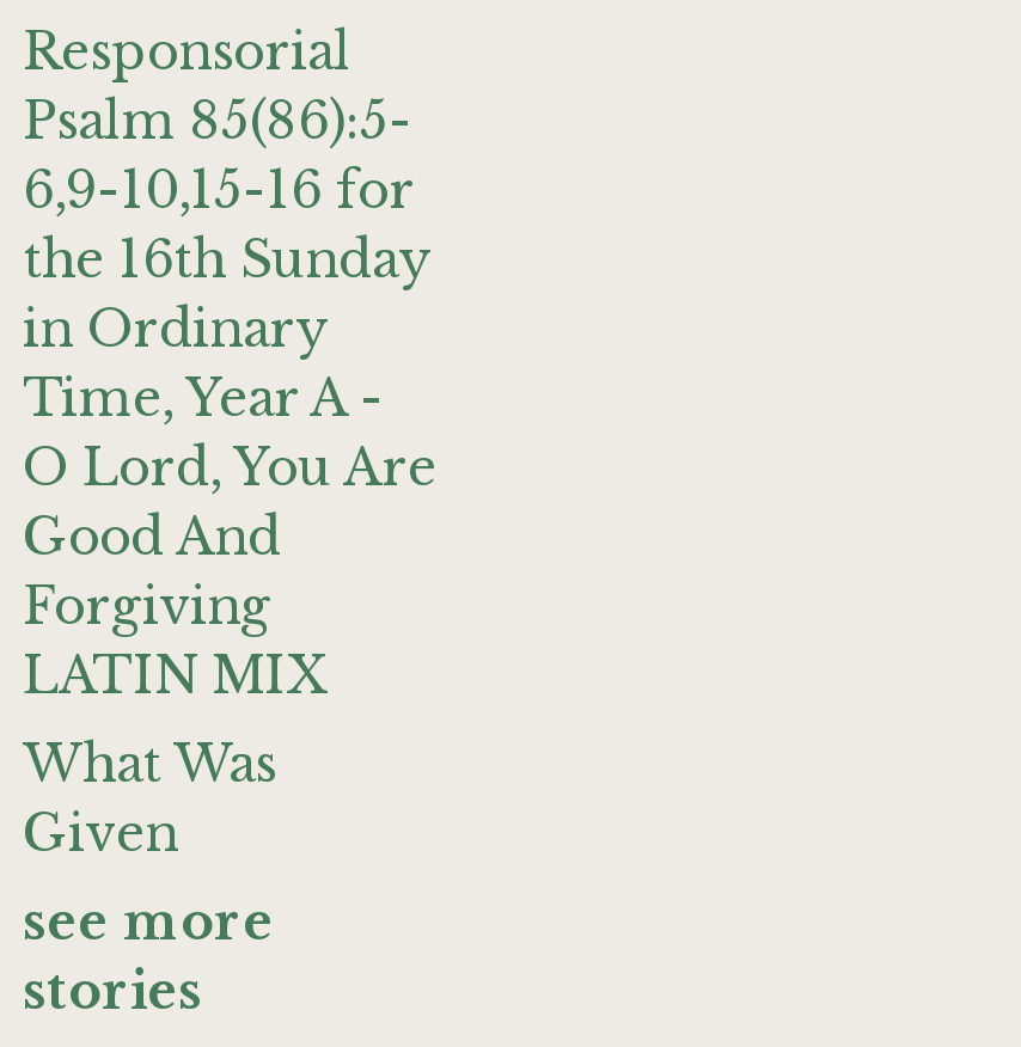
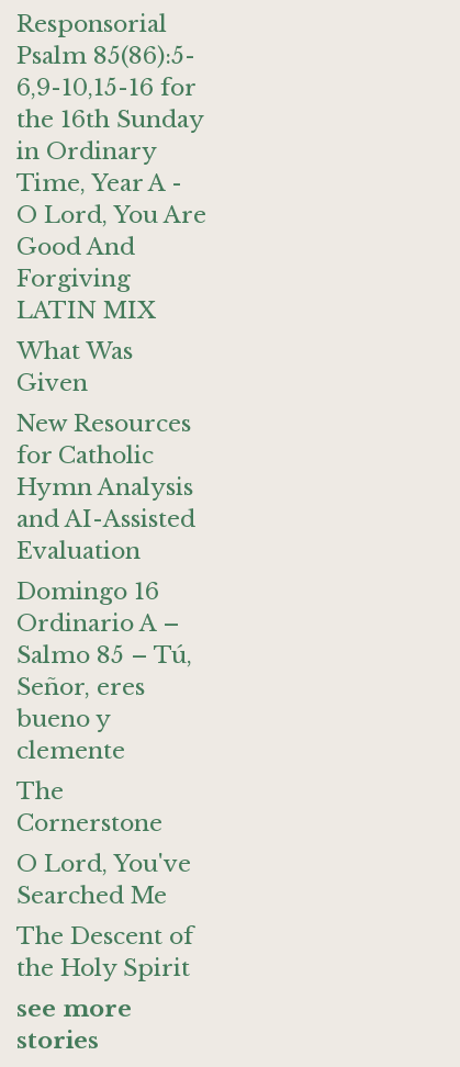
none -> [16,409,195,982] New Resources | for Catholic | Hymn Analysis | and AI-Assisted | Evaluation | Domingo 16 | Ordinario A – | Salmo 85 – Tú, | Señor, eres | bueno y | clemente | The | Cornerstone | O Lord, You've | Searched Me | The Descent of | the Holy Spirit

